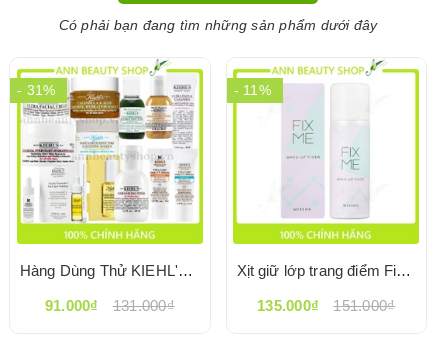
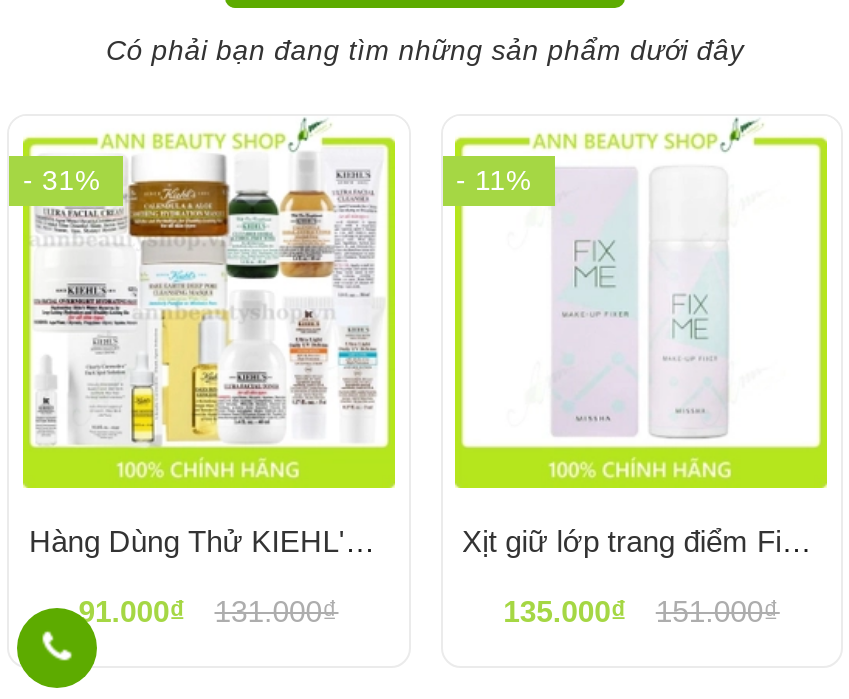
none -> [15,606,99,690] [image]

